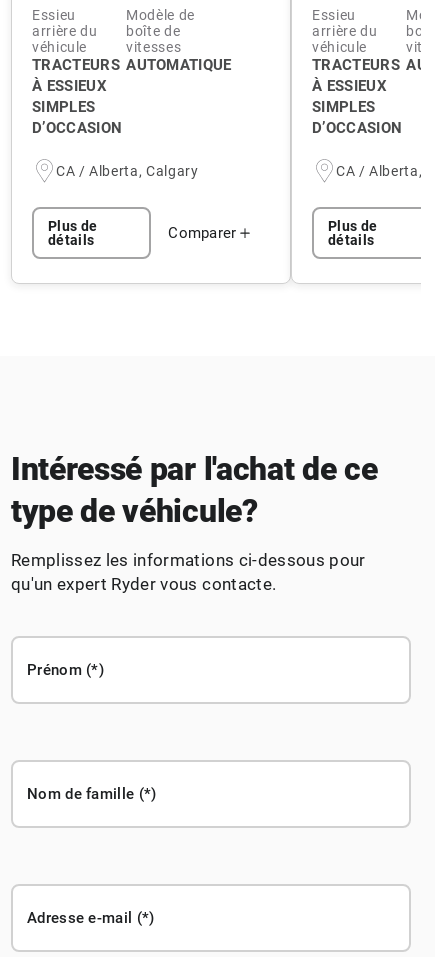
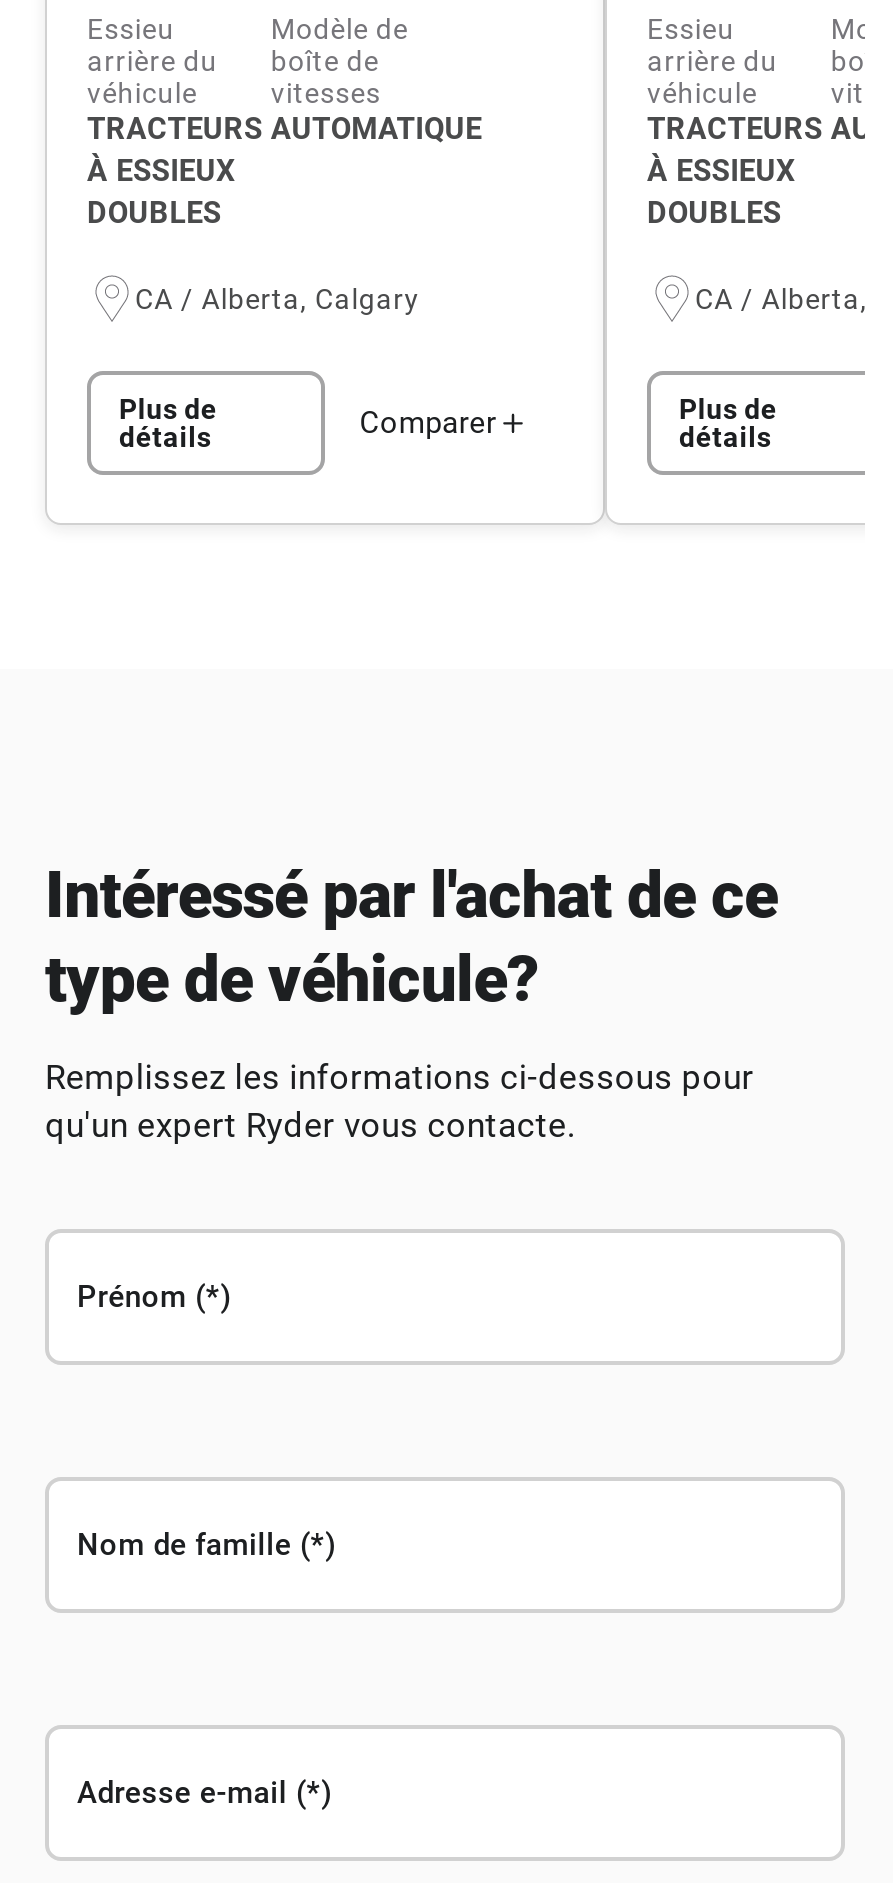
[32,98,122,137] SIMPLES | D’OCCASION -> [87,196,221,232] DOUBLES
[312,98,402,137] SIMPLES | D’OCCASION -> [647,196,781,232] DOUBLES

